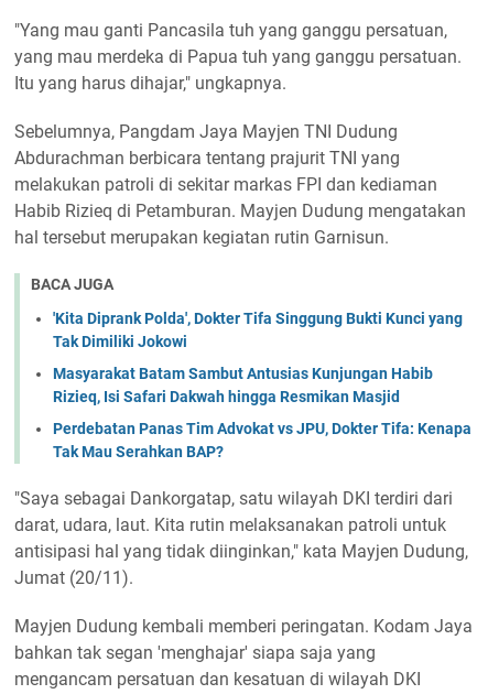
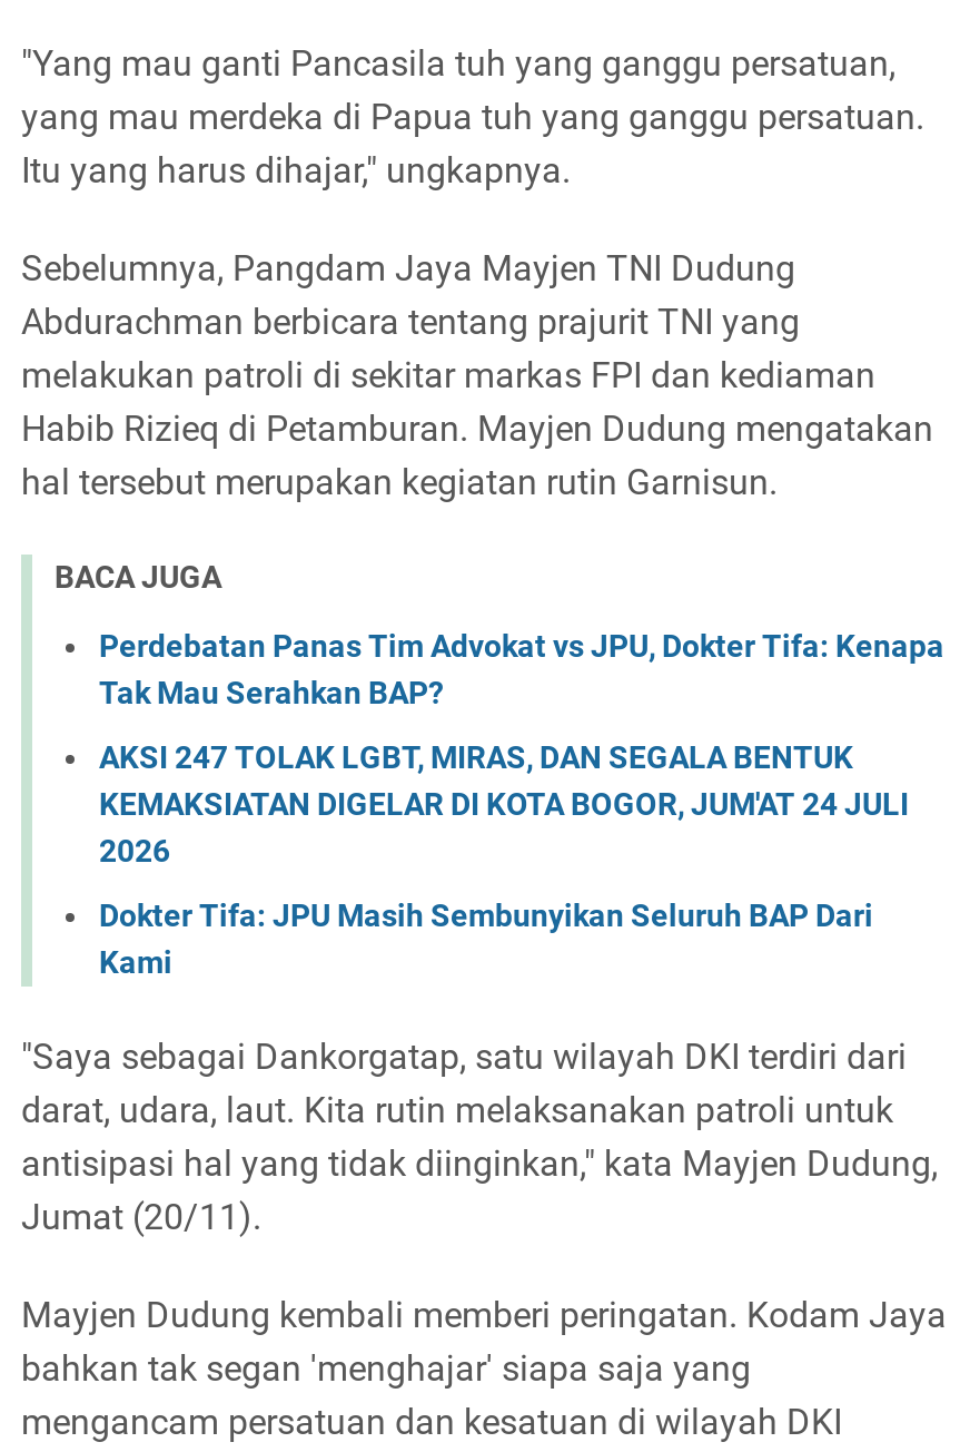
[53,309,463,405] 'Kita Diprank Polda', Dokter Tifa Singgung Bukti Kunci yang | Tak Dimiliki Jokowi | Masyarakat Batam Sambut Antusias Kunjungan Habib | Rizieq, Isi Safari Dakwah hingga Resmikan Masjid -> none
moved [53,419,471,460] -> [99,627,944,710]: Perdebatan Panas Tim Advokat vs JPU, Dokter Tifa: Kenapa | Tak Mau Serahkan BAP?
none -> [99,738,909,979] AKSI 247 TOLAK LGBT, MIRAS, DAN SEGALA BENTUK | KEMAKSIATAN DIGELAR DI KOTA BOGOR, JUM'AT 24 JULI | 2026 | Dokter Tifa: JPU Masih Sembunyikan Seluruh BAP Dari | Kami

